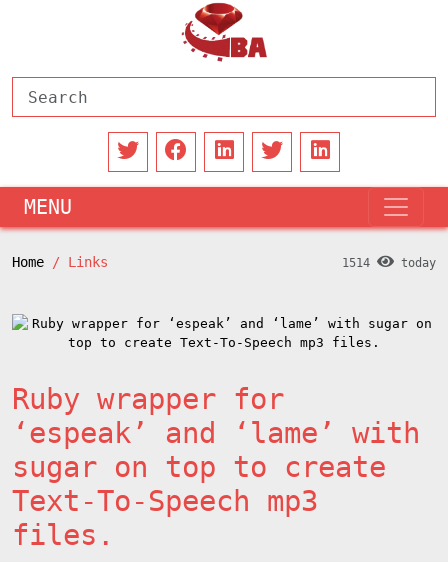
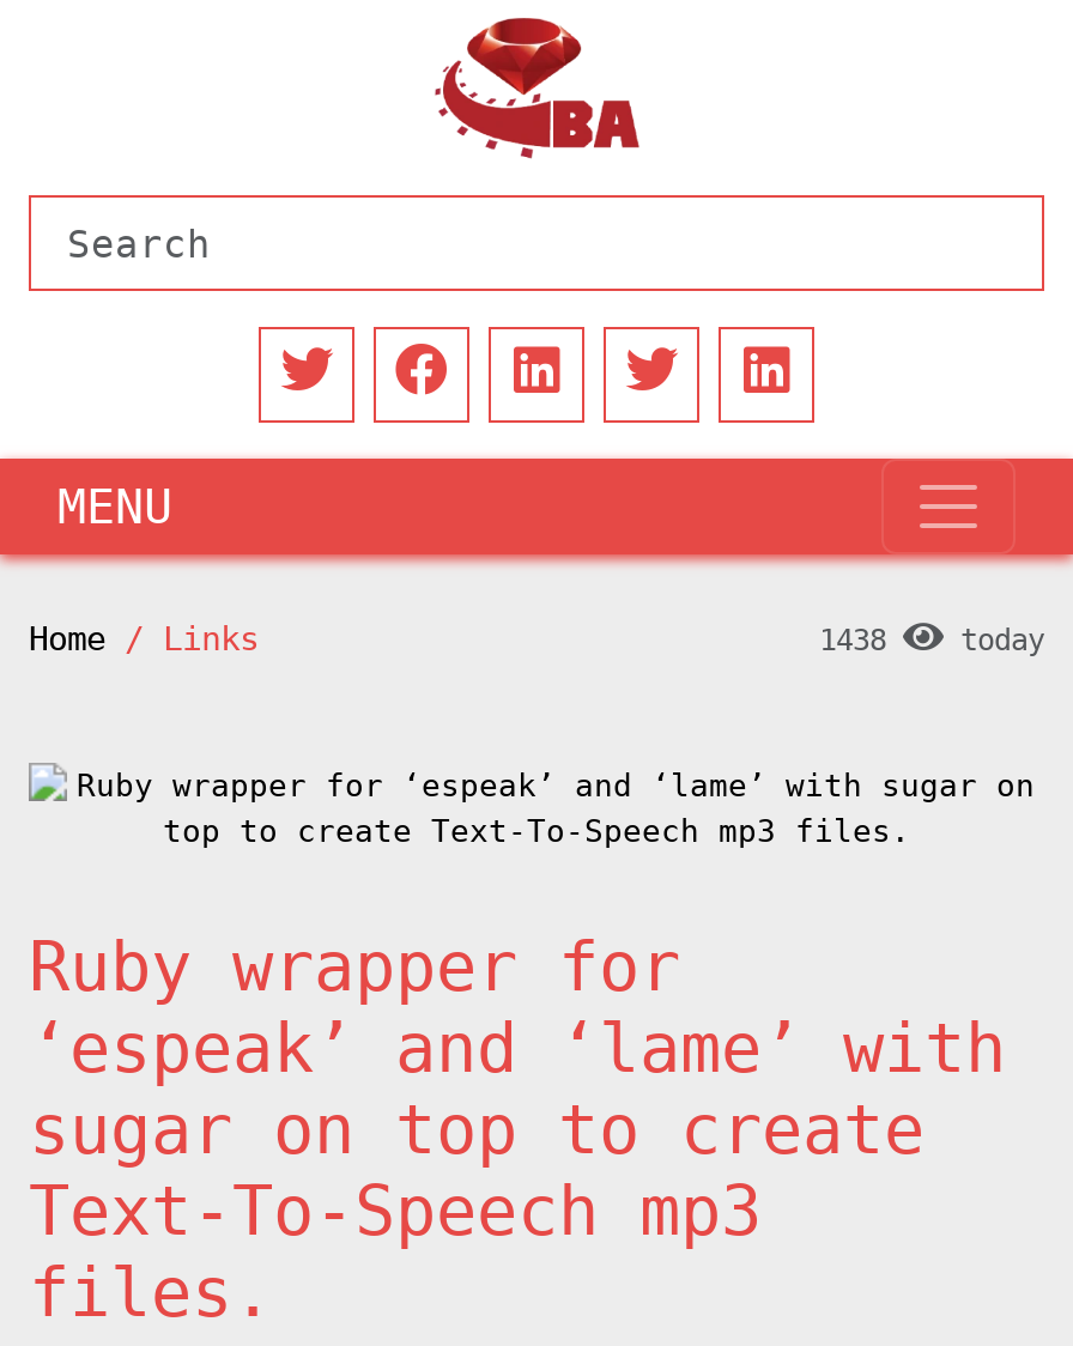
[342,256,436,270] 1514 today -> [819,624,1044,657] 1438 today

